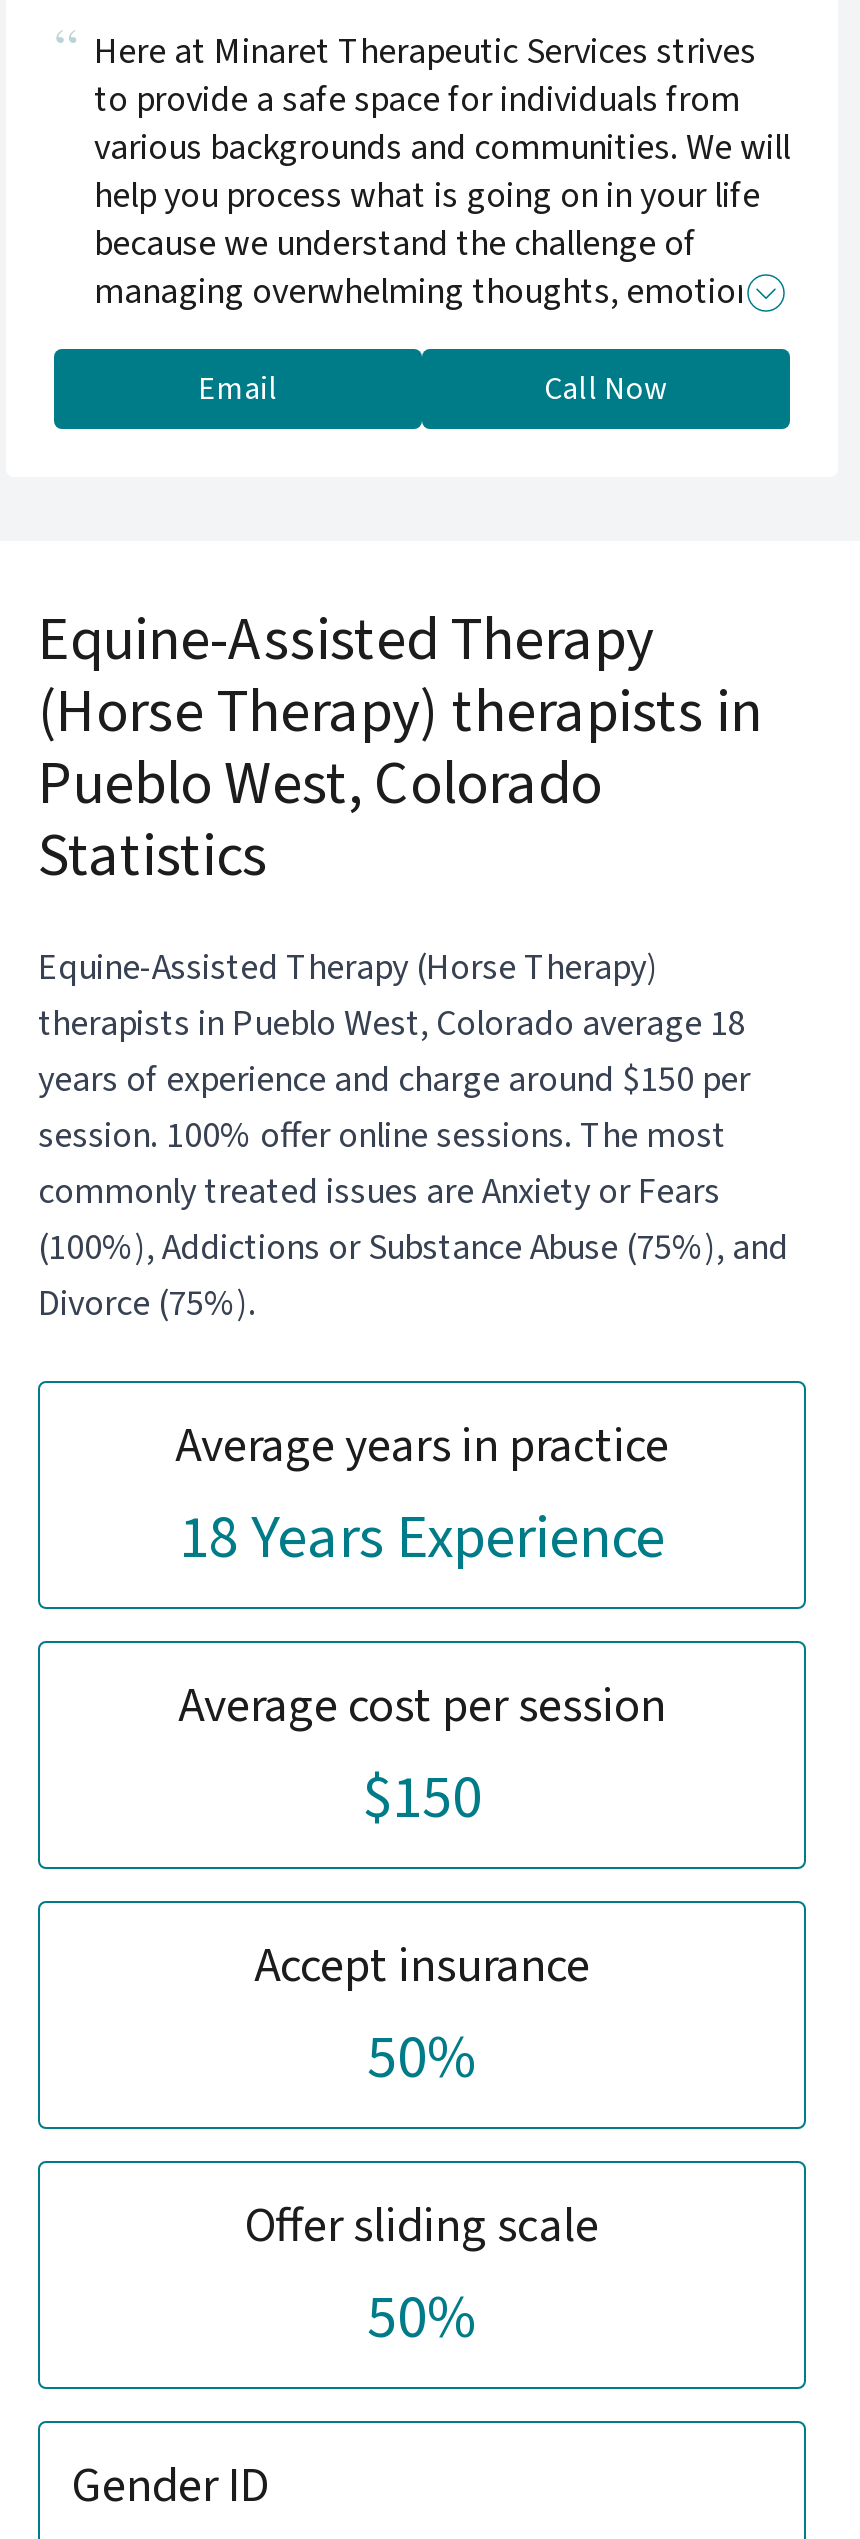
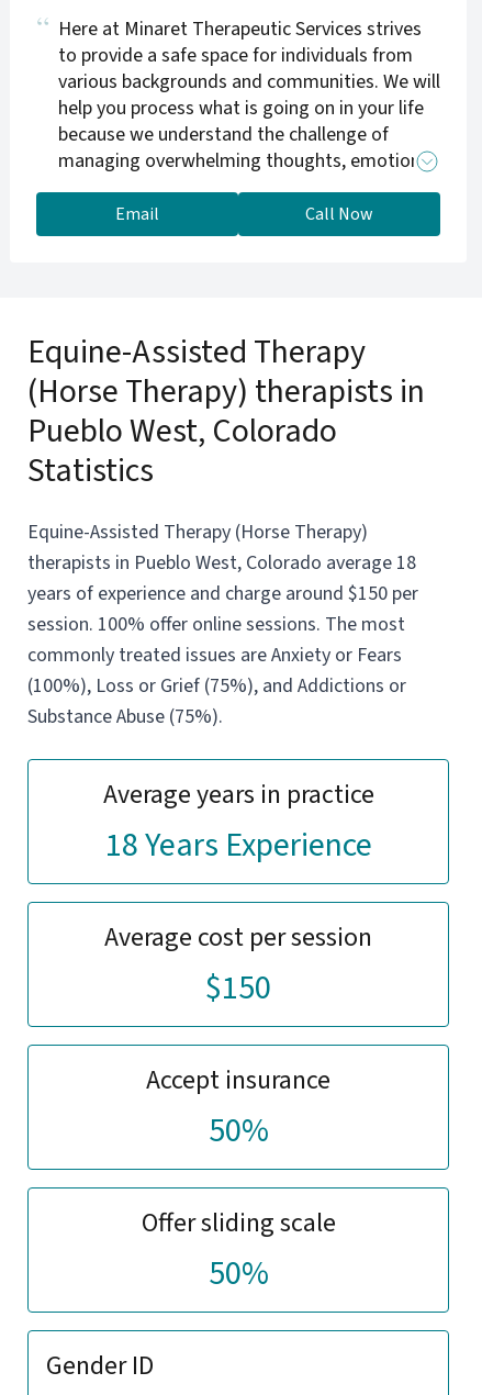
[38,1224,788,1330] (100%), Addictions or Substance Abuse (75%), and | Divorce (75%). -> [27,673,406,731] (100%), Loss or Grief (75%), and Addictions or | Substance Abuse (75%).

